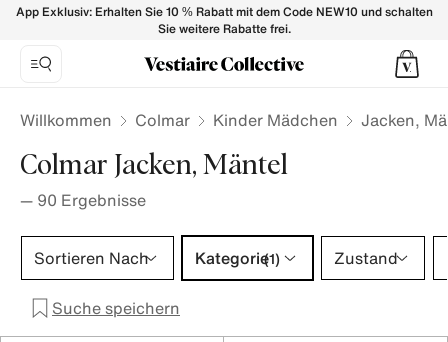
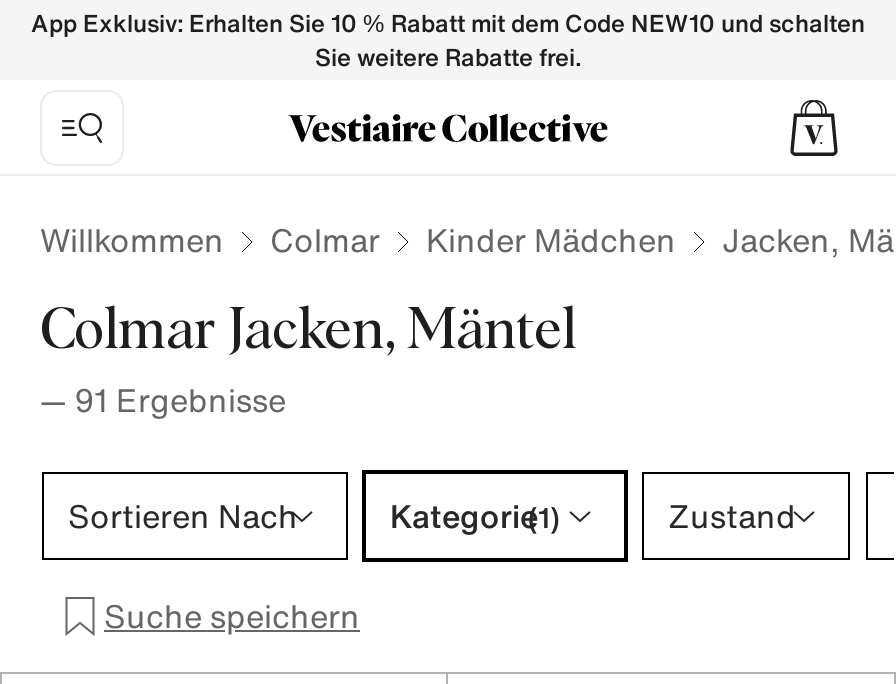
[20,188,146,212] — 90 Ergebnisse -> [40,376,286,424] — 91 Ergebnisse

